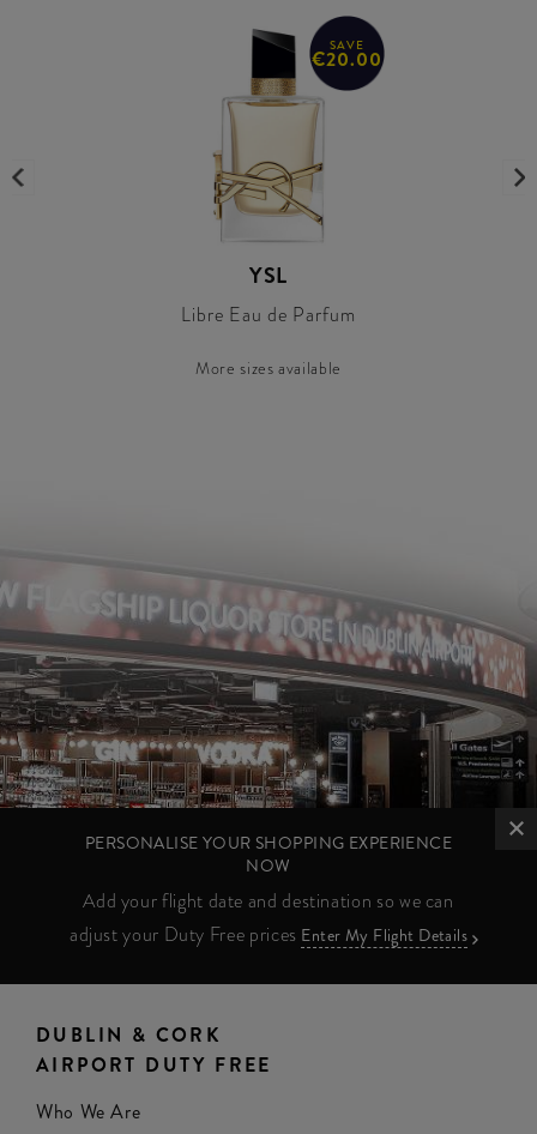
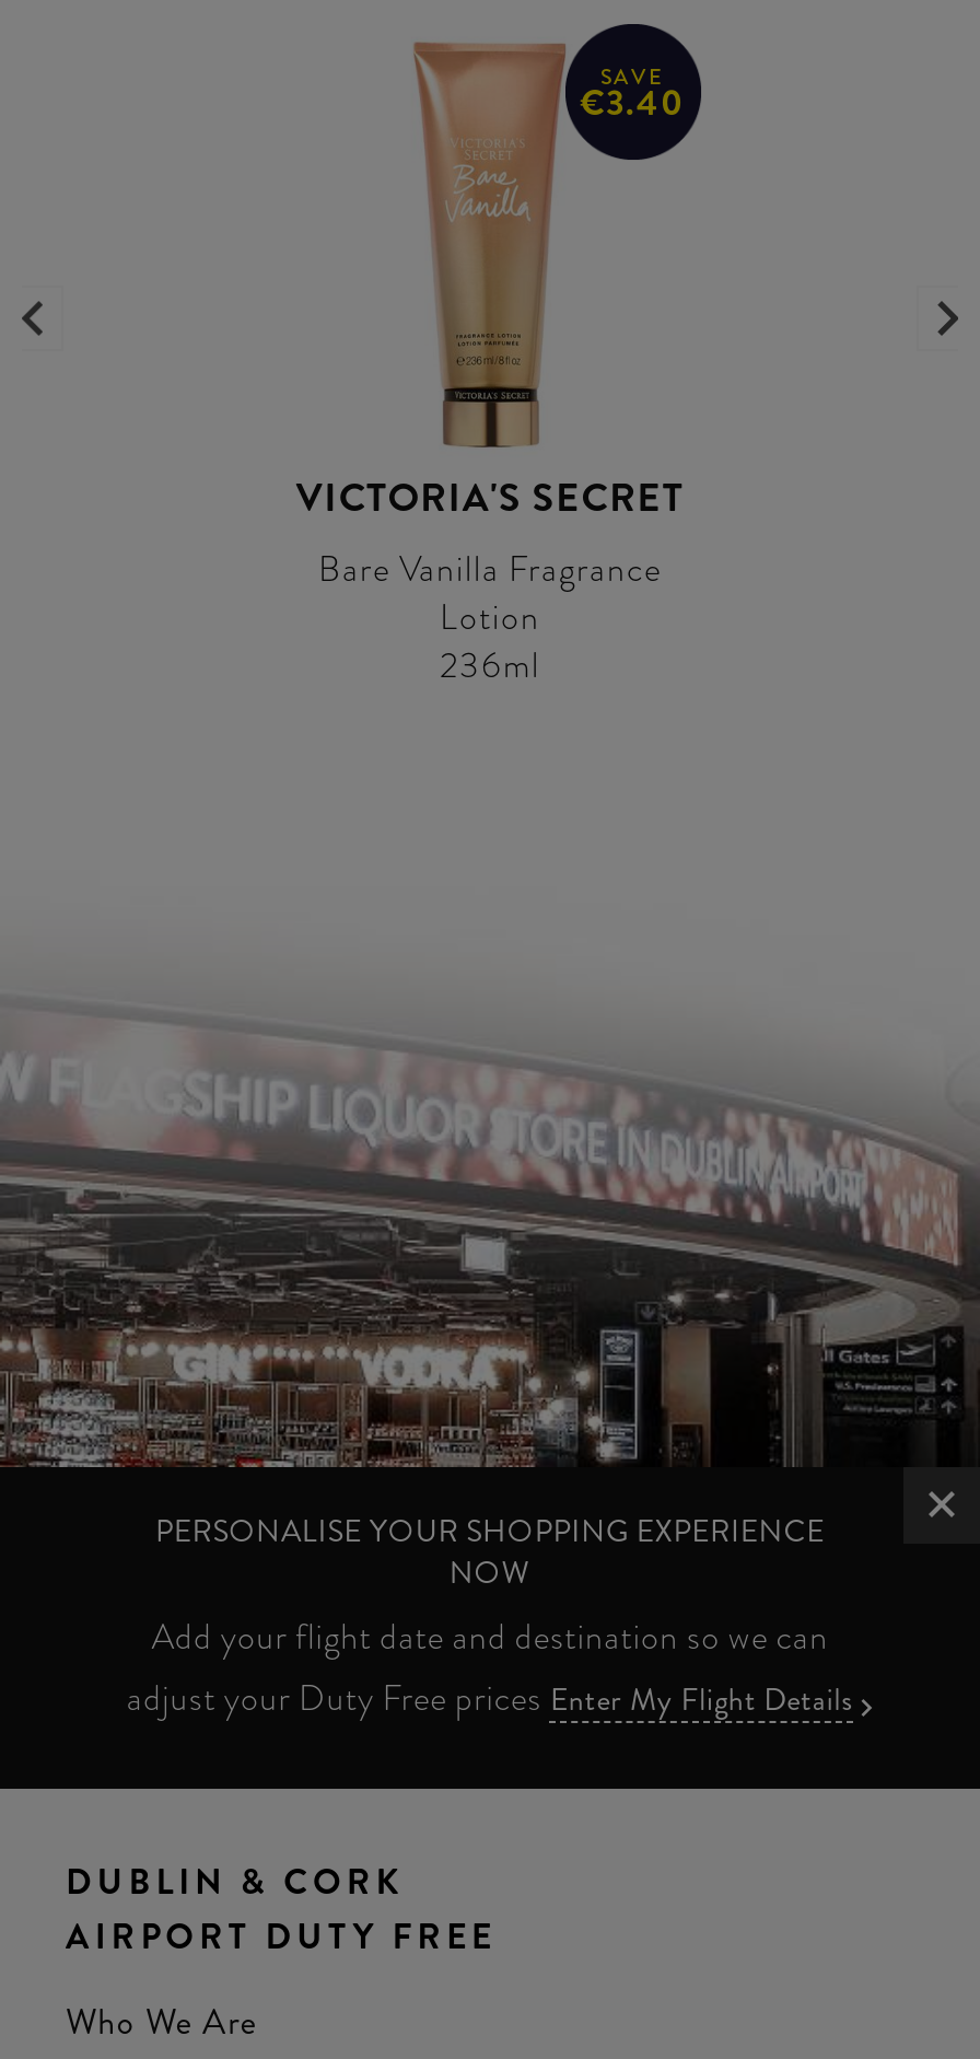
[212,26,382,248] [image] | €20.00 -> [392,40,685,450] [image] | €3.40
[181,260,356,380] YSL | Libre Eau de Parfum | More sizes available -> [296,469,684,690] VICTORIA'S SECRET | Bare Vanilla Fragrance | Lotion | 236ml

